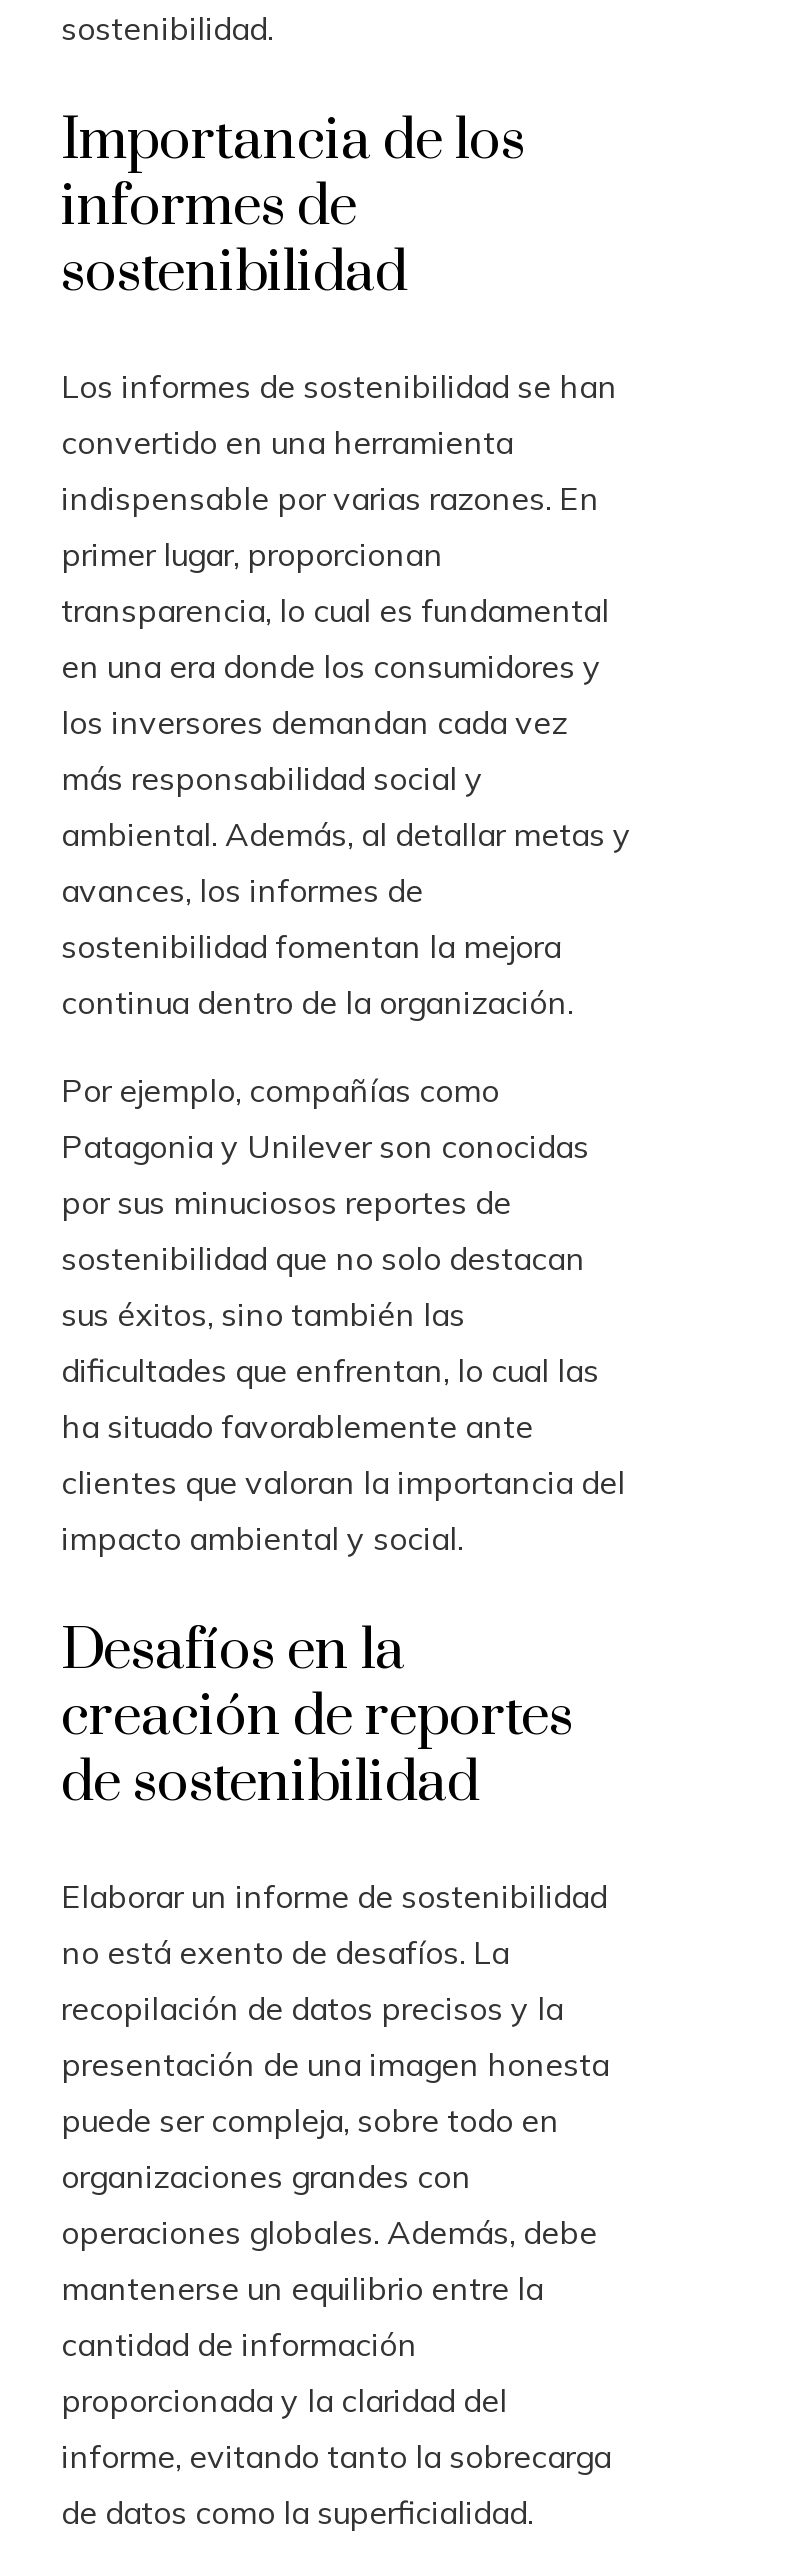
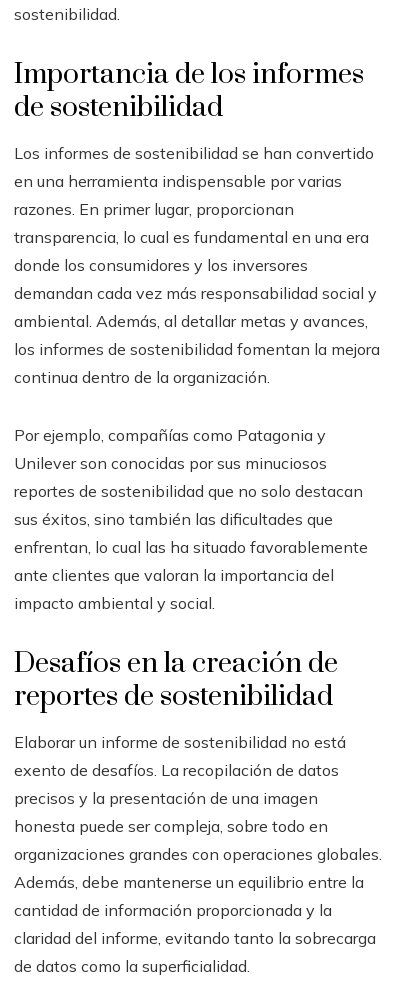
[61,107,631,1753] Importancia de los | informes de | sostenibilidad | Los informes de sostenibilidad se han | convertido en una herramienta | indispensable por varias razones. En | primer lugar, proporcionan | transparencia, lo cual es fundamental | en una era donde los consumidores y | los inversores demandan cada vez | más responsabilidad social y | ambiental. Además, al detallar metas y | avances, los informes de | sostenibilidad fomentan la mejora | Por ejemplo, compañías como | Patagonia y Unilever son conocidas | por sus minuciosos reportes de | sostenibilidad que no solo destacan | sus éxitos, sino también las | dificultades que enfrentan, lo cual las | ha situado favorablemente ante | clientes que valoran la importancia del | Desafíos en la | creación de reportes -> [14,57,364,92] Importancia de los informes
moved [61,983,573,1023] -> [14,367,270,387]: continua dentro de la organización.
moved [61,1519,463,1559] -> [14,593,215,613]: impacto ambiental y social.
moved [61,1749,479,1819] -> [14,90,223,125]: de sostenibilidad
[61,1877,611,2477] Elaborar un informe de sostenibilidad | no está exento de desafíos. La | recopilación de datos precisos y la | presentación de una imagen honesta | puede ser compleja, sobre todo en | organizaciones grandes con | operaciones globales. Además, debe | mantenerse un equilibrio entre la | cantidad de información | proporcionada y la claridad del | informe, evitando tanto la sobrecarga -> [14,143,382,948] Los informes de sostenibilidad se han convertido | en una herramienta indispensable por varias | razones. En primer lugar, proporcionan | transparencia, lo cual es fundamental en una era | donde los consumidores y los inversores | demandan cada vez más responsabilidad social y | ambiental. Además, al detallar metas y avances, | los informes de sostenibilidad fomentan la mejora | Por ejemplo, compañías como Patagonia y | Unilever son conocidas por sus minuciosos | reportes de sostenibilidad que no solo destacan | sus éxitos, sino también las dificultades que | enfrentan, lo cual las ha situado favorablemente | ante clientes que valoran la importancia del | Desafíos en la creación de | reportes de sostenibilidad | Elaborar un informe de sostenibilidad no está | exento de desafíos. La recopilación de datos | precisos y la presentación de una imagen | honesta puede ser compleja, sobre todo en | organizaciones grandes con operaciones globales. | Además, debe mantenerse un equilibrio entre la | cantidad de información proporcionada y la | claridad del informe, evitando tanto la sobrecarga

